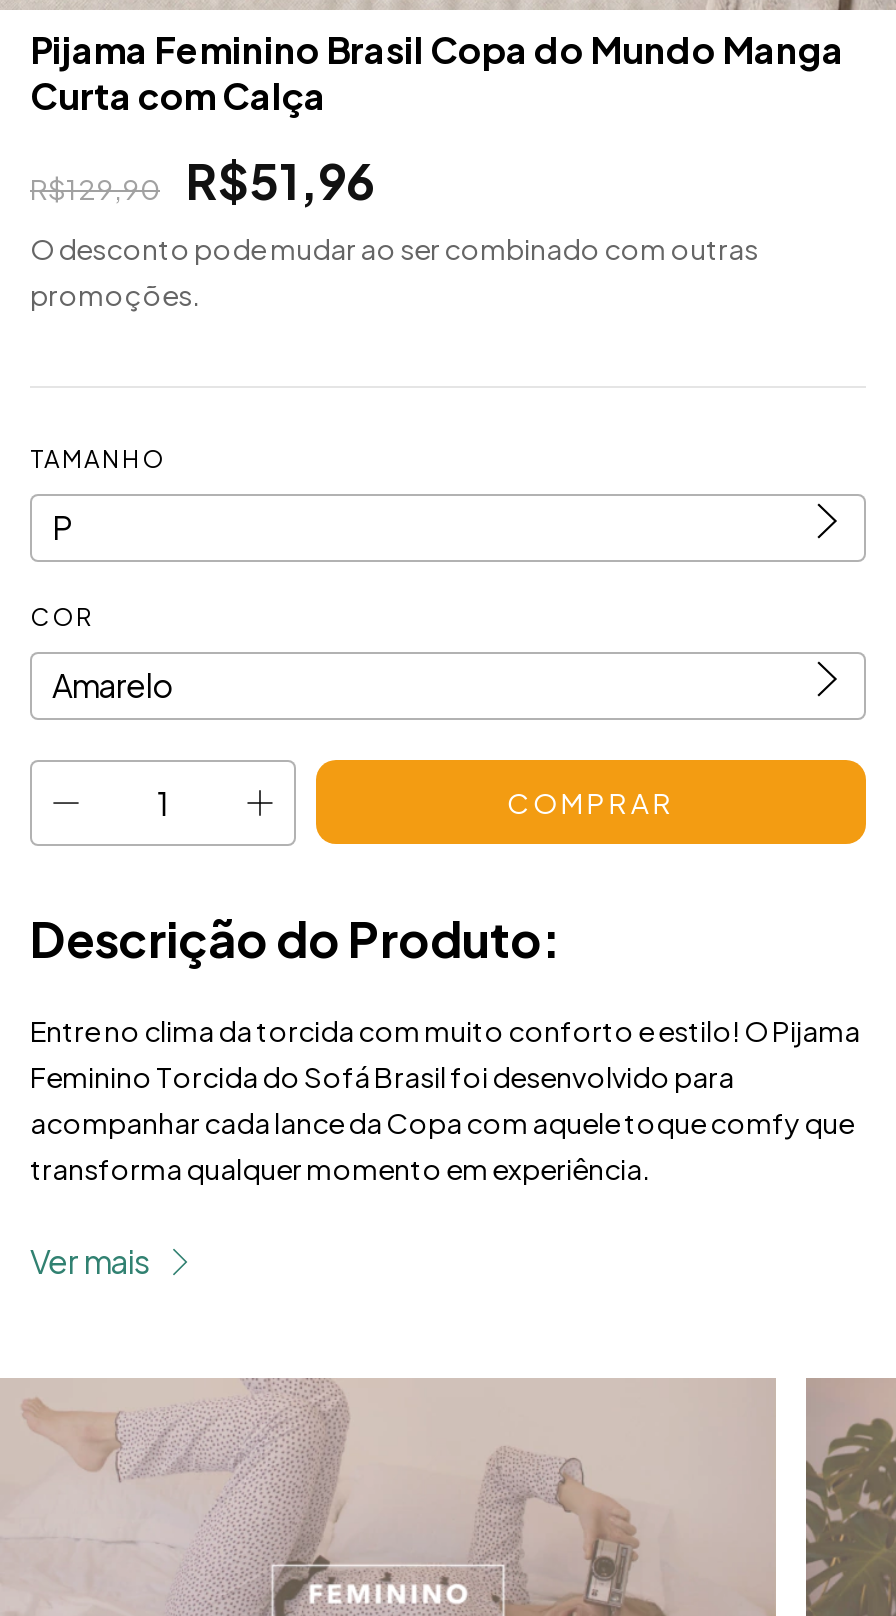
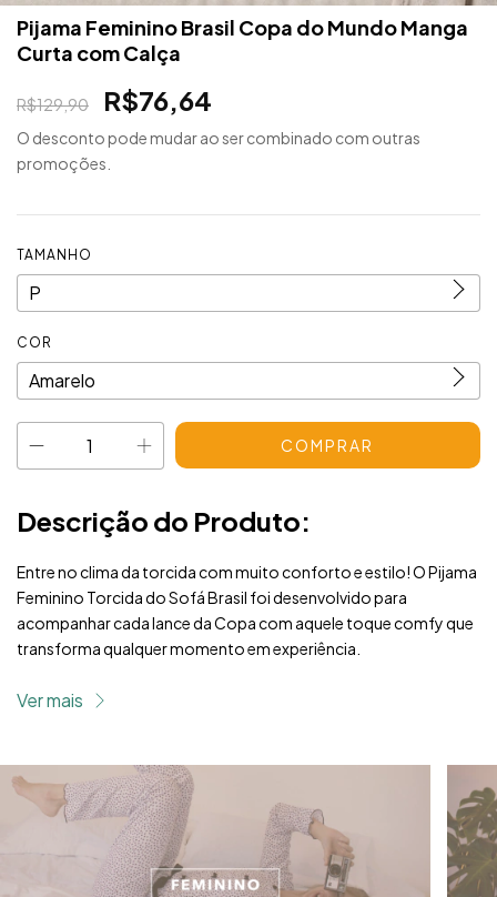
[186,150,374,210] R$51,96 -> [103,83,212,117] R$76,64

